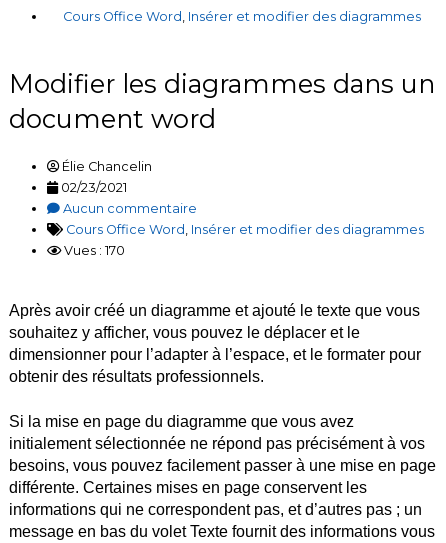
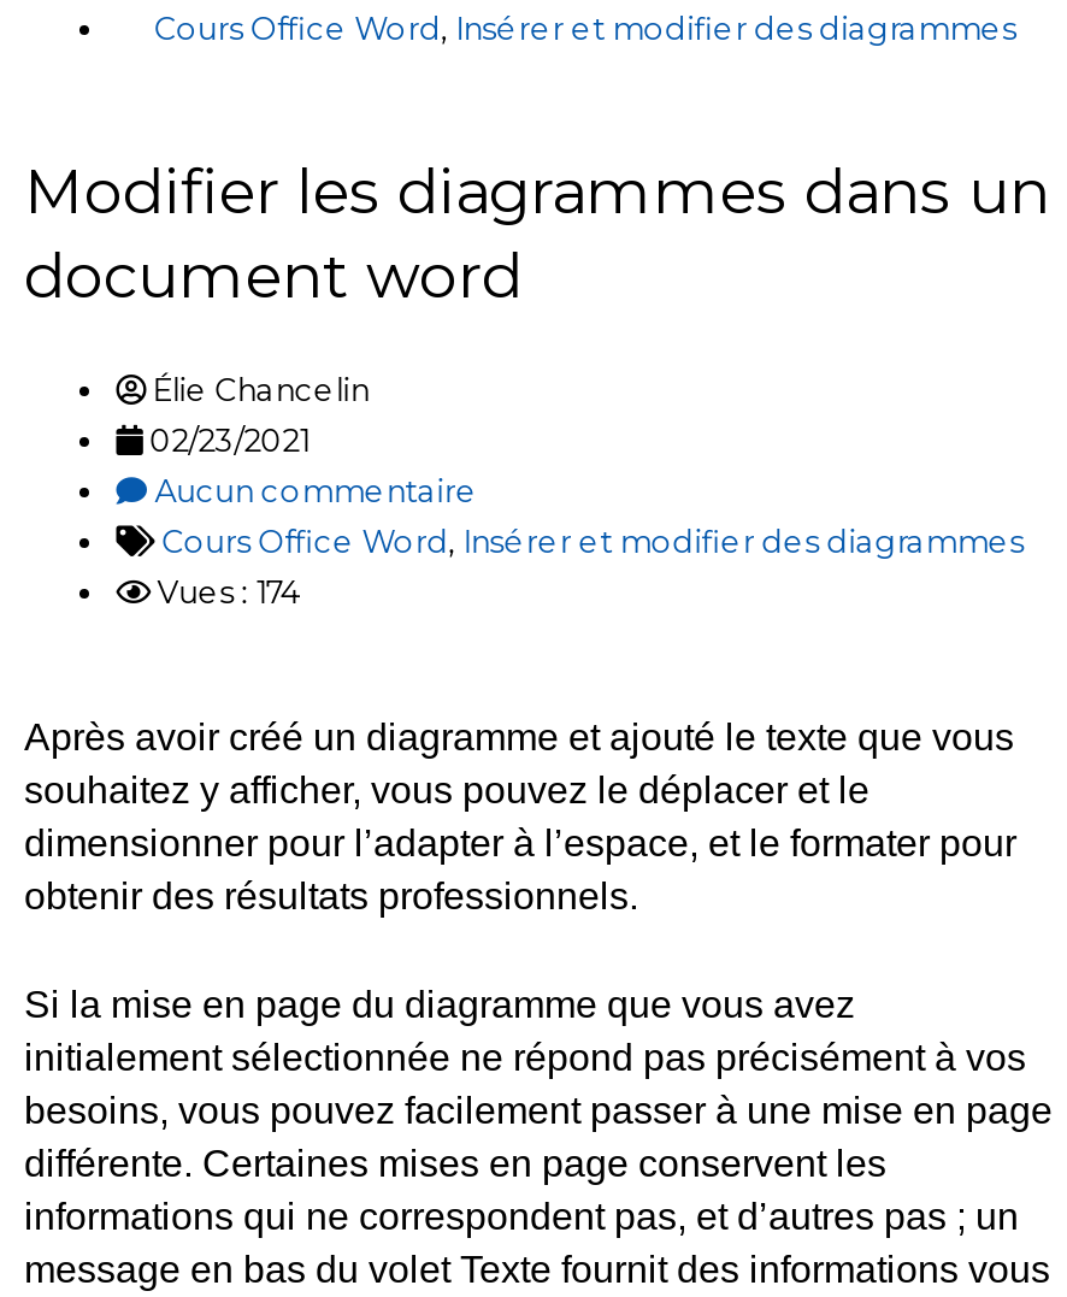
[64,243,125,258] Vues : 170 -> [157,575,299,611] Vues : 174

